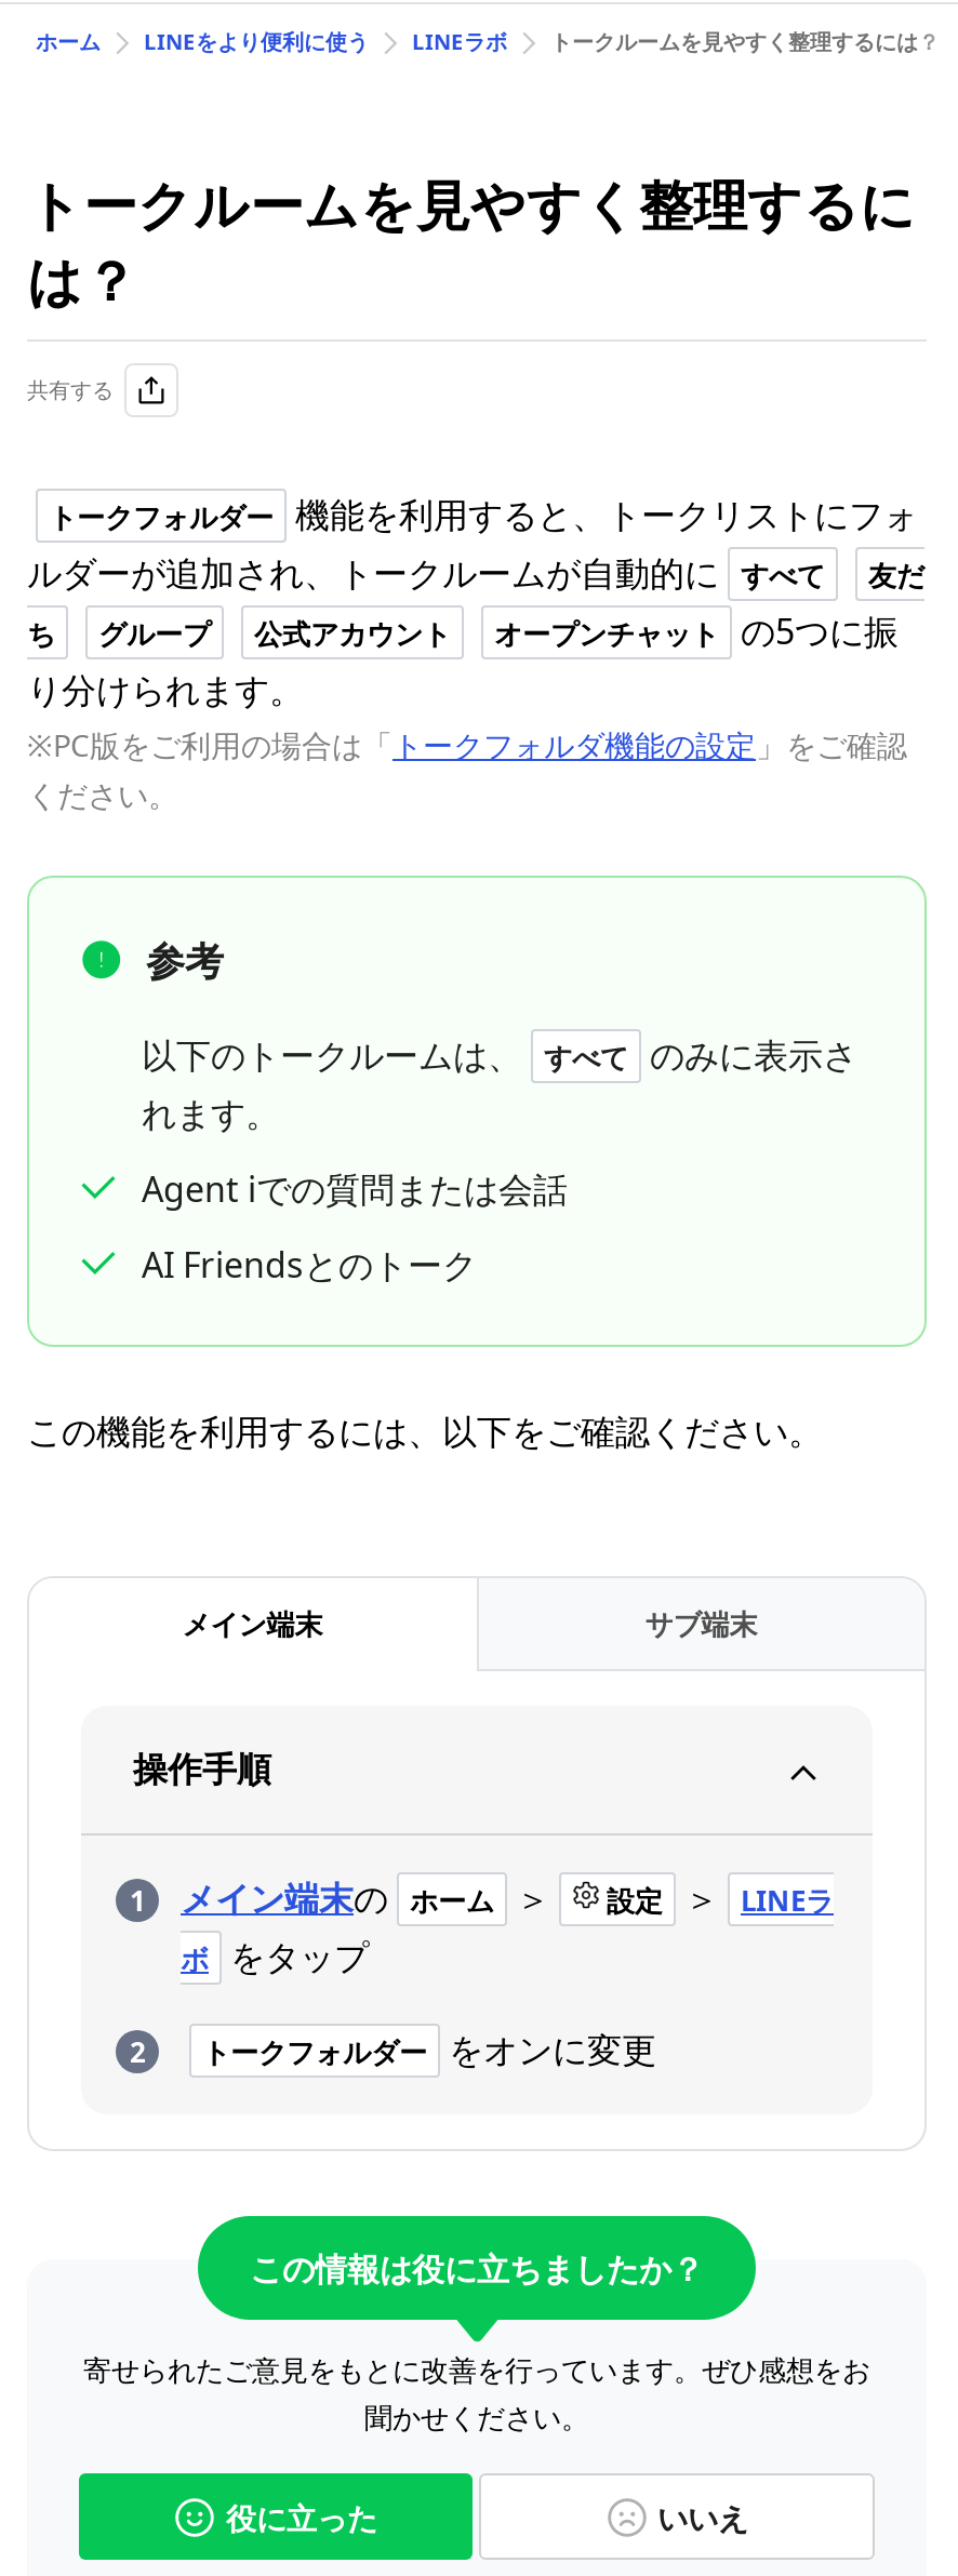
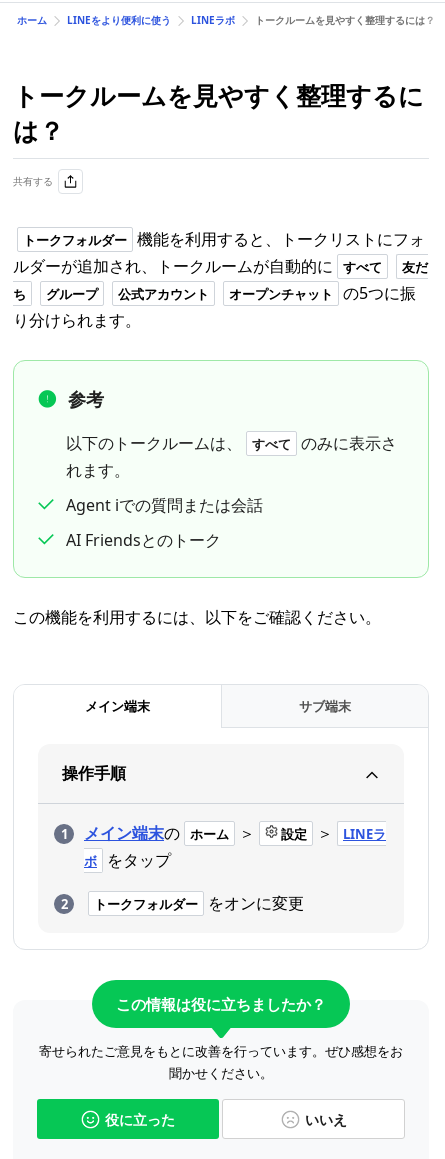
[27,724,907,815] ※PC版をご利用の場合は「トークフォルダ機能の設定」をご確認 | ください。 -> none

